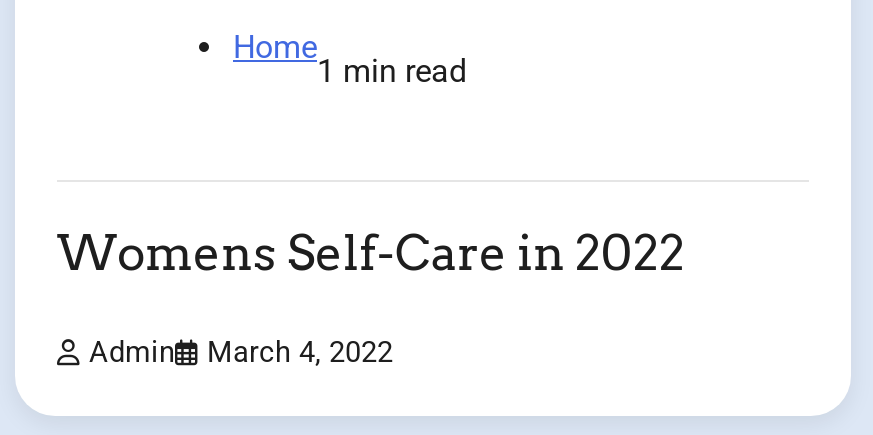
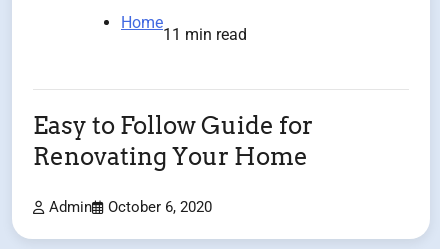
[317,52,467,90] 1 min read -> [163,25,247,44] 11 min read
[57,224,685,282] Womens Self-Care in 2022 -> [33,111,313,171] Easy to Follow Guide for | Renovating Your Home
[89,336,393,370] Admin March 4, 2022 -> [49,198,212,215] Admin October 6, 2020

